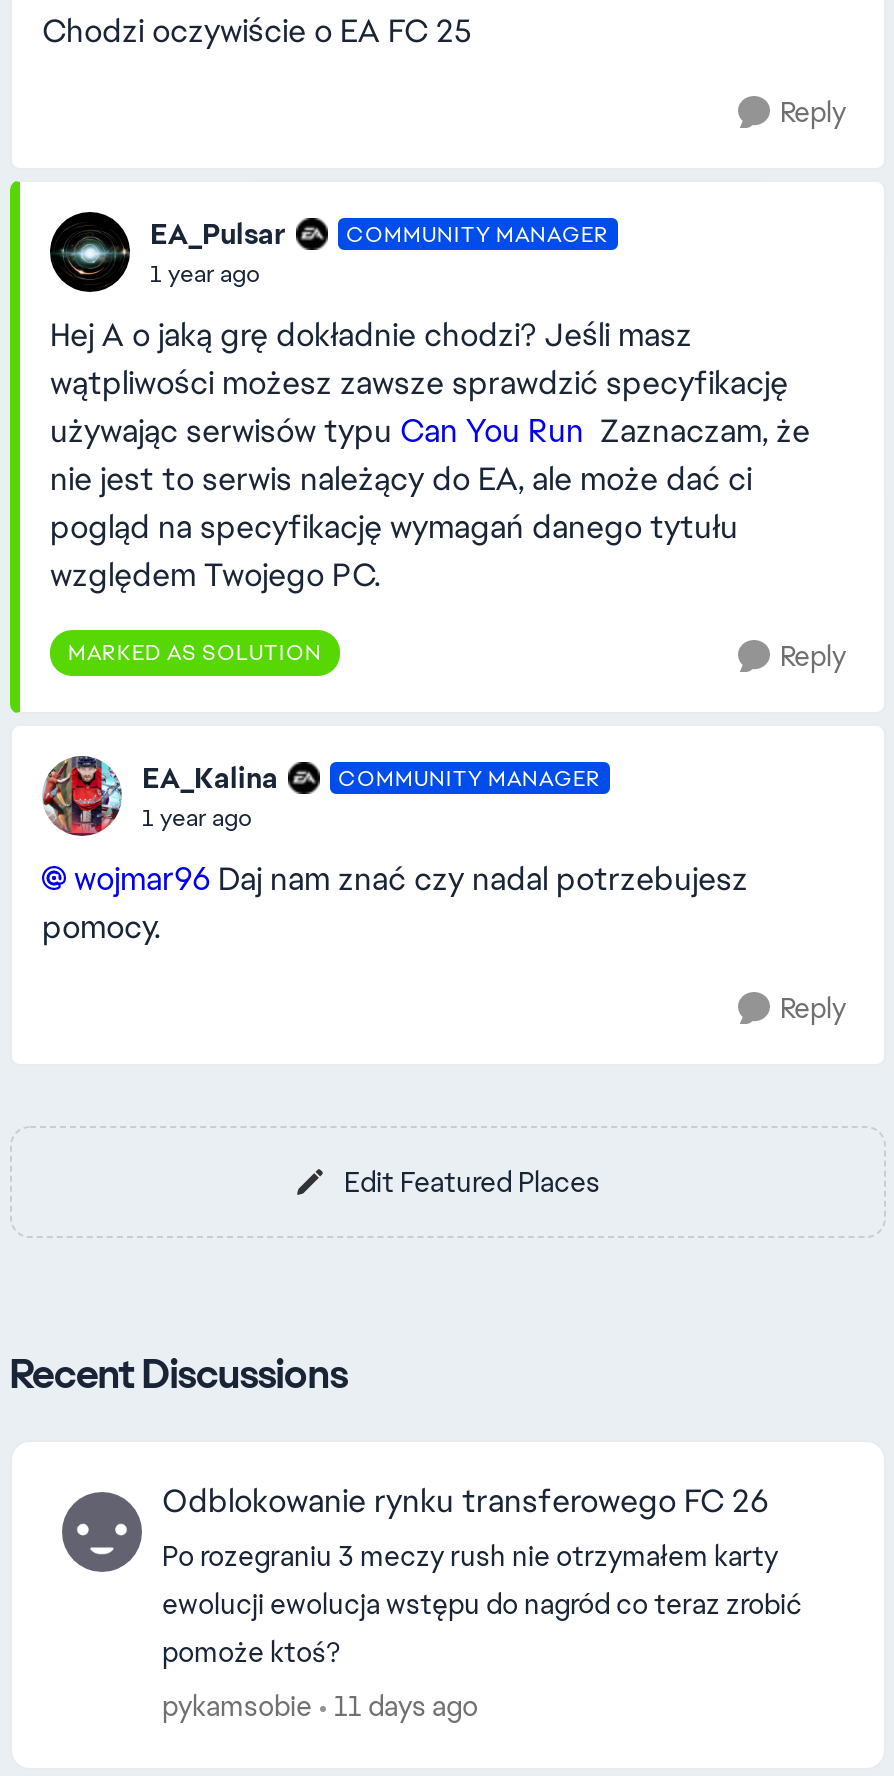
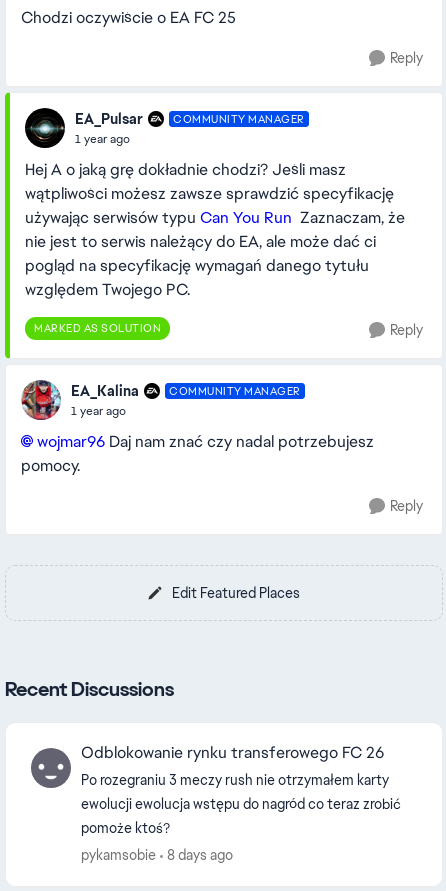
[162,1688,478,1724] pykamsobie 11 days ago -> [81,846,233,864] pykamsobie 8 days ago

